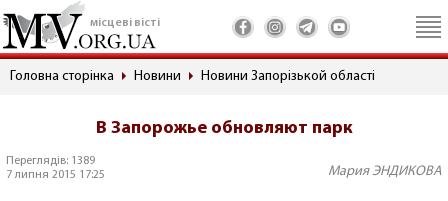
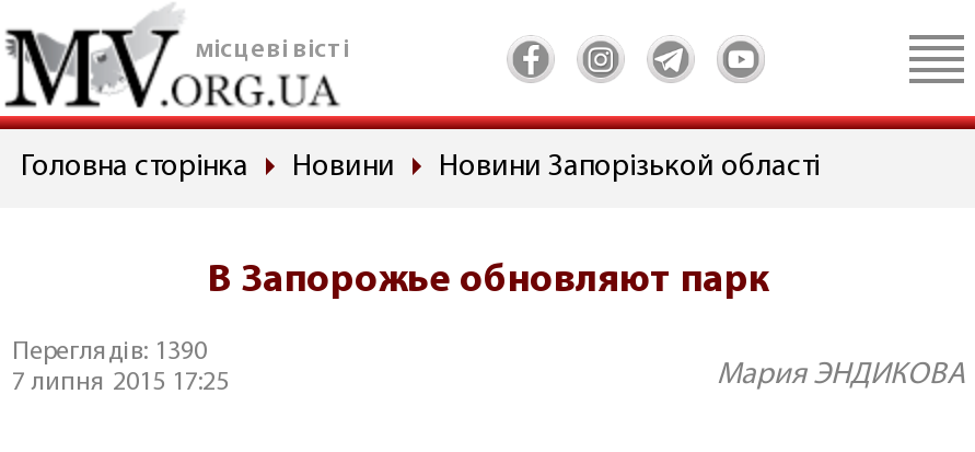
[6,155,95,167] Переглядів: 1389 -> [12,339,207,366] Переглядів: 1390

